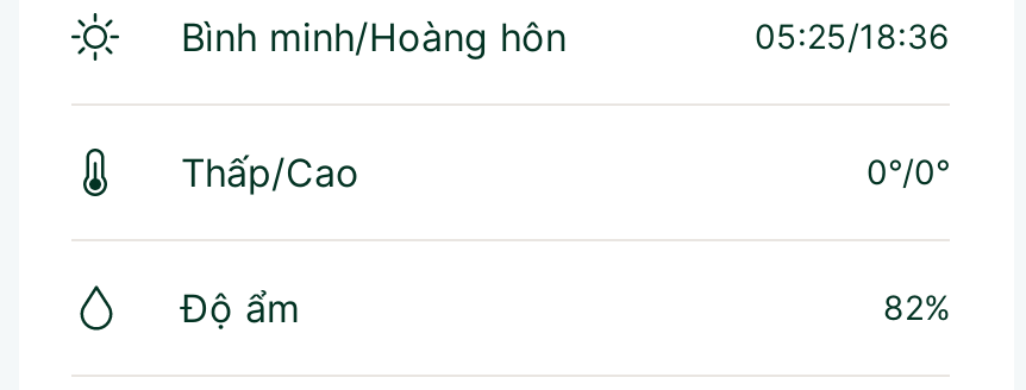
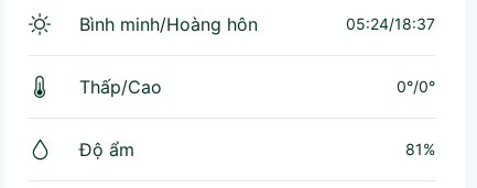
[755,15,950,55] 05:25/18:36 -> [346,14,435,33] 05:24/18:37
[883,286,950,327] 82% -> [405,139,435,158] 81%

